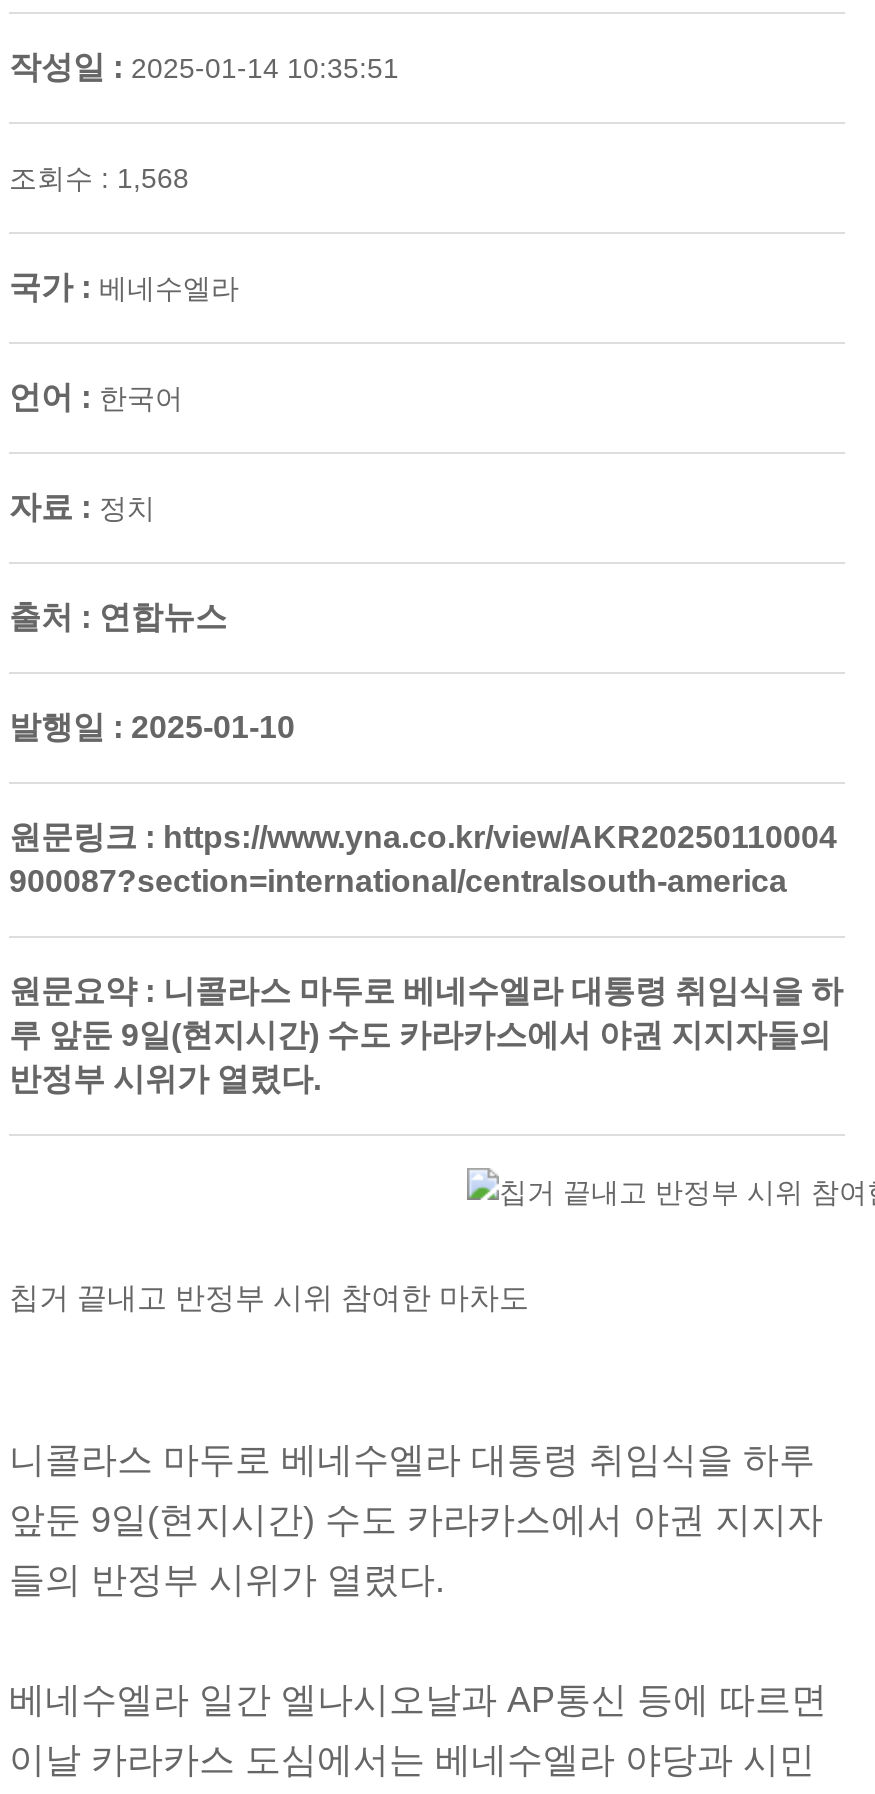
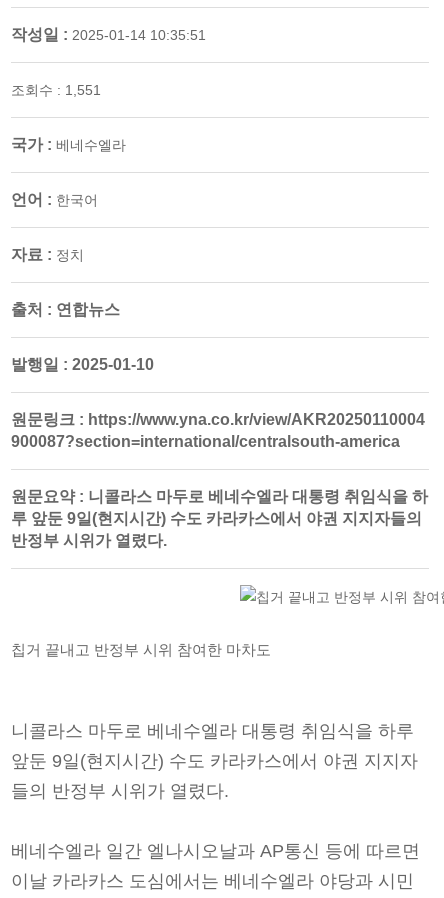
[9,162,189,194] 조회수 : 1,568 -> [11,82,101,98] 조회수 : 1,551

